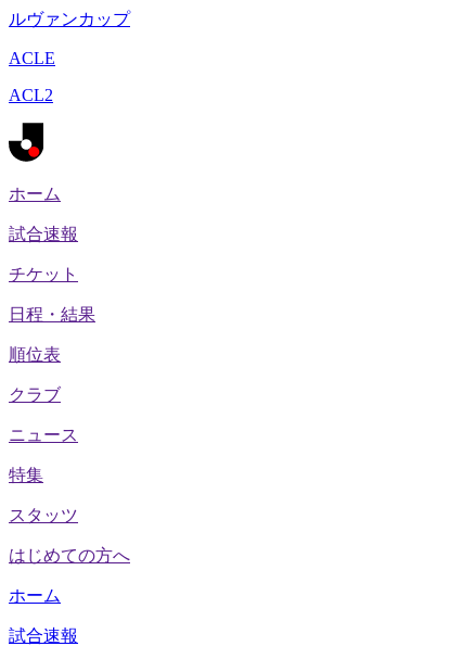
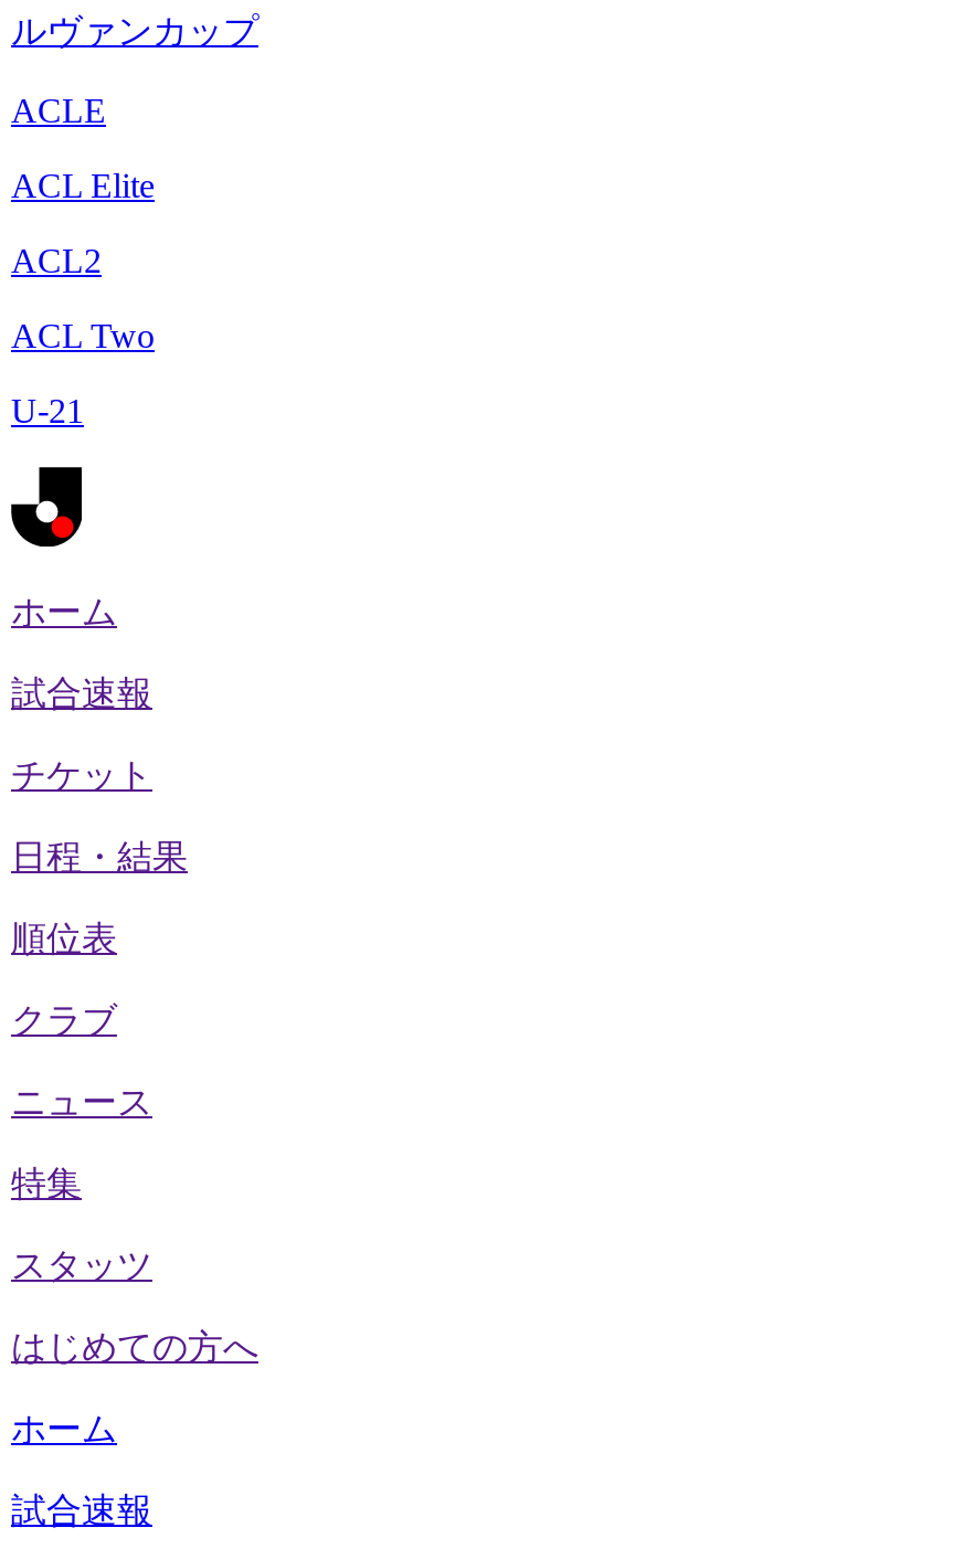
none -> [11,167,155,204] ACL Elite
none -> [11,317,155,429] ACL Two | U-21

